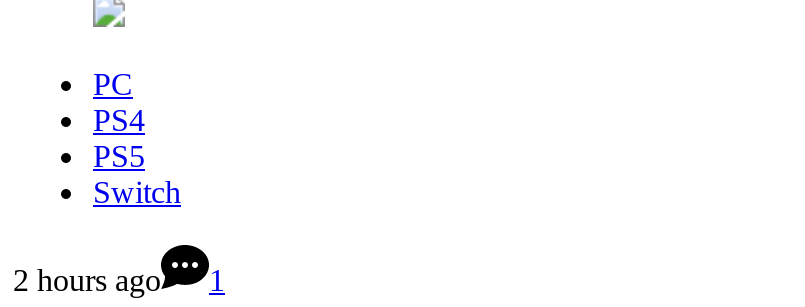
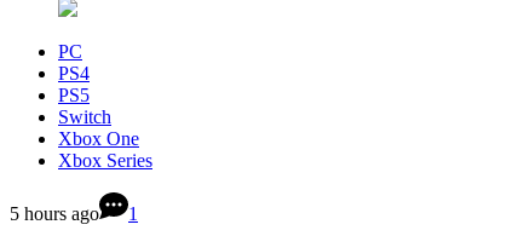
[13,263,161,297] 2 hours ago -> [10,128,152,224] Xbox One | Xbox Series | 5 hours ago

